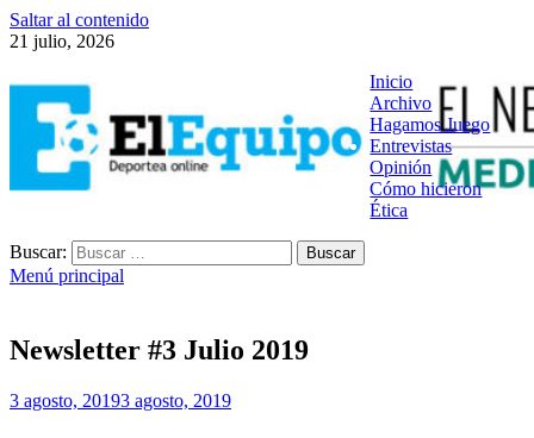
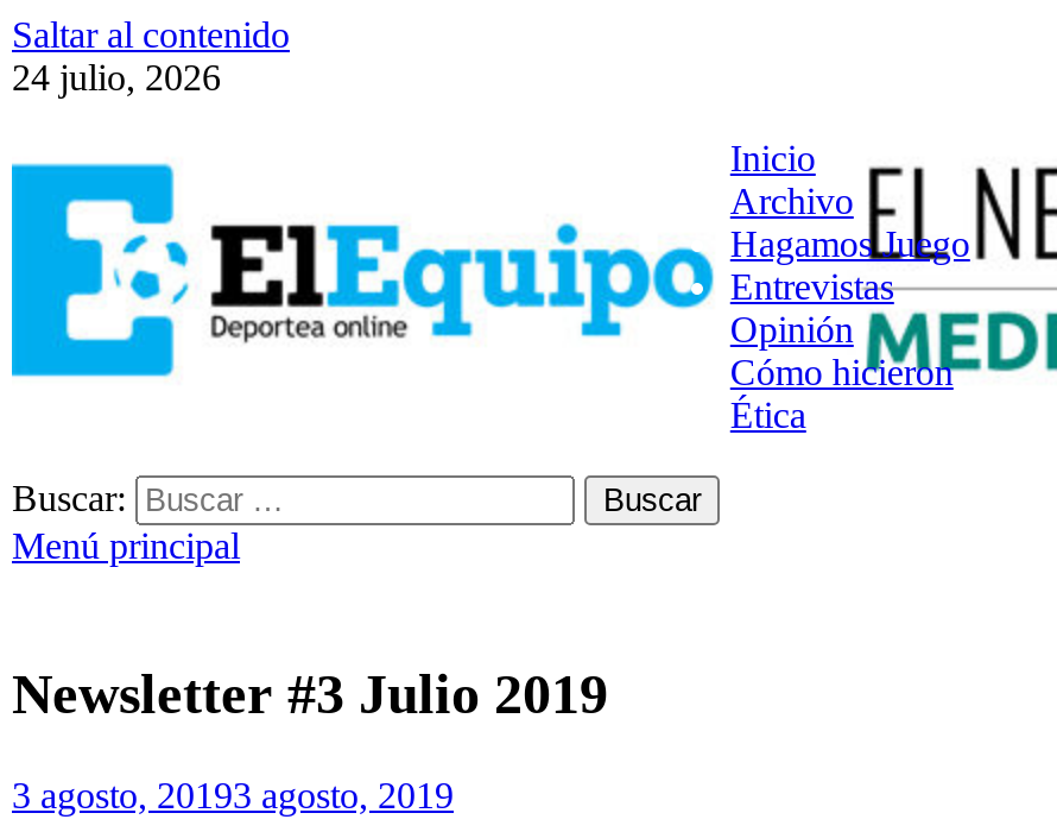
[10,31,114,51] 21 julio, 2026 -> [12,57,221,97] 24 julio, 2026

